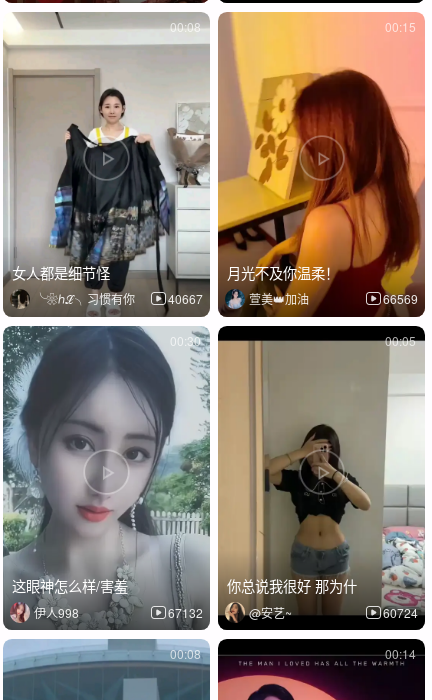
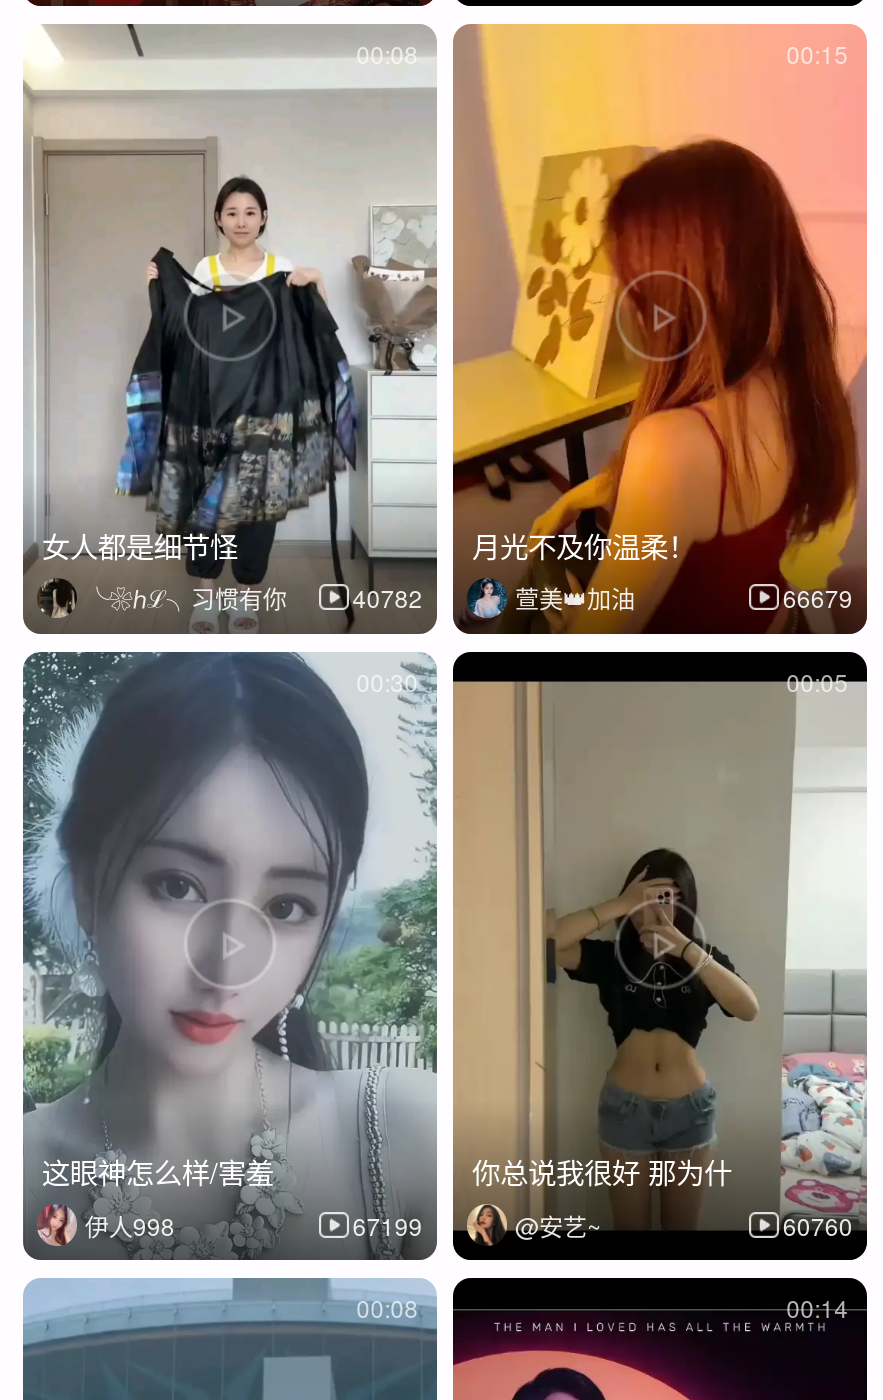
[168,290,203,307] 40667 -> [353,580,423,614] 40782
[383,290,418,307] 66569 -> [783,580,853,614] 66679
[168,603,203,620] 67132 -> [353,1207,423,1241] 67199
[383,603,418,620] 60724 -> [783,1207,853,1241] 60760

